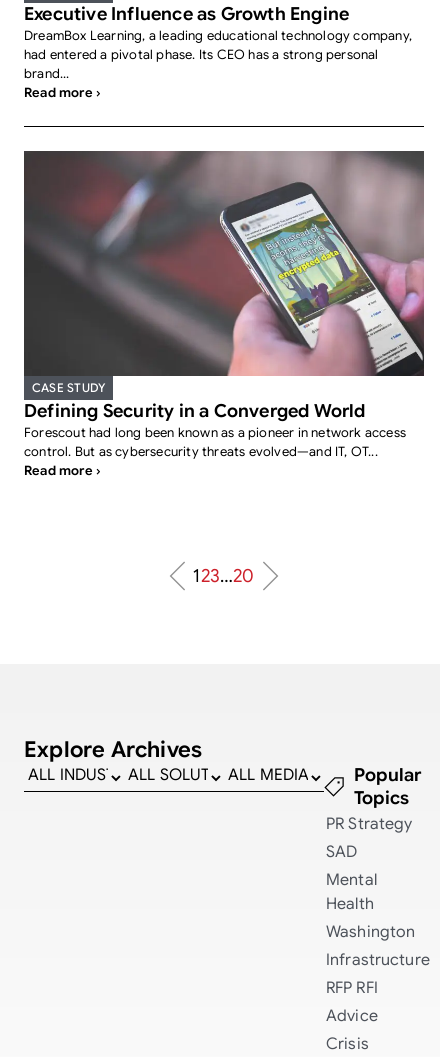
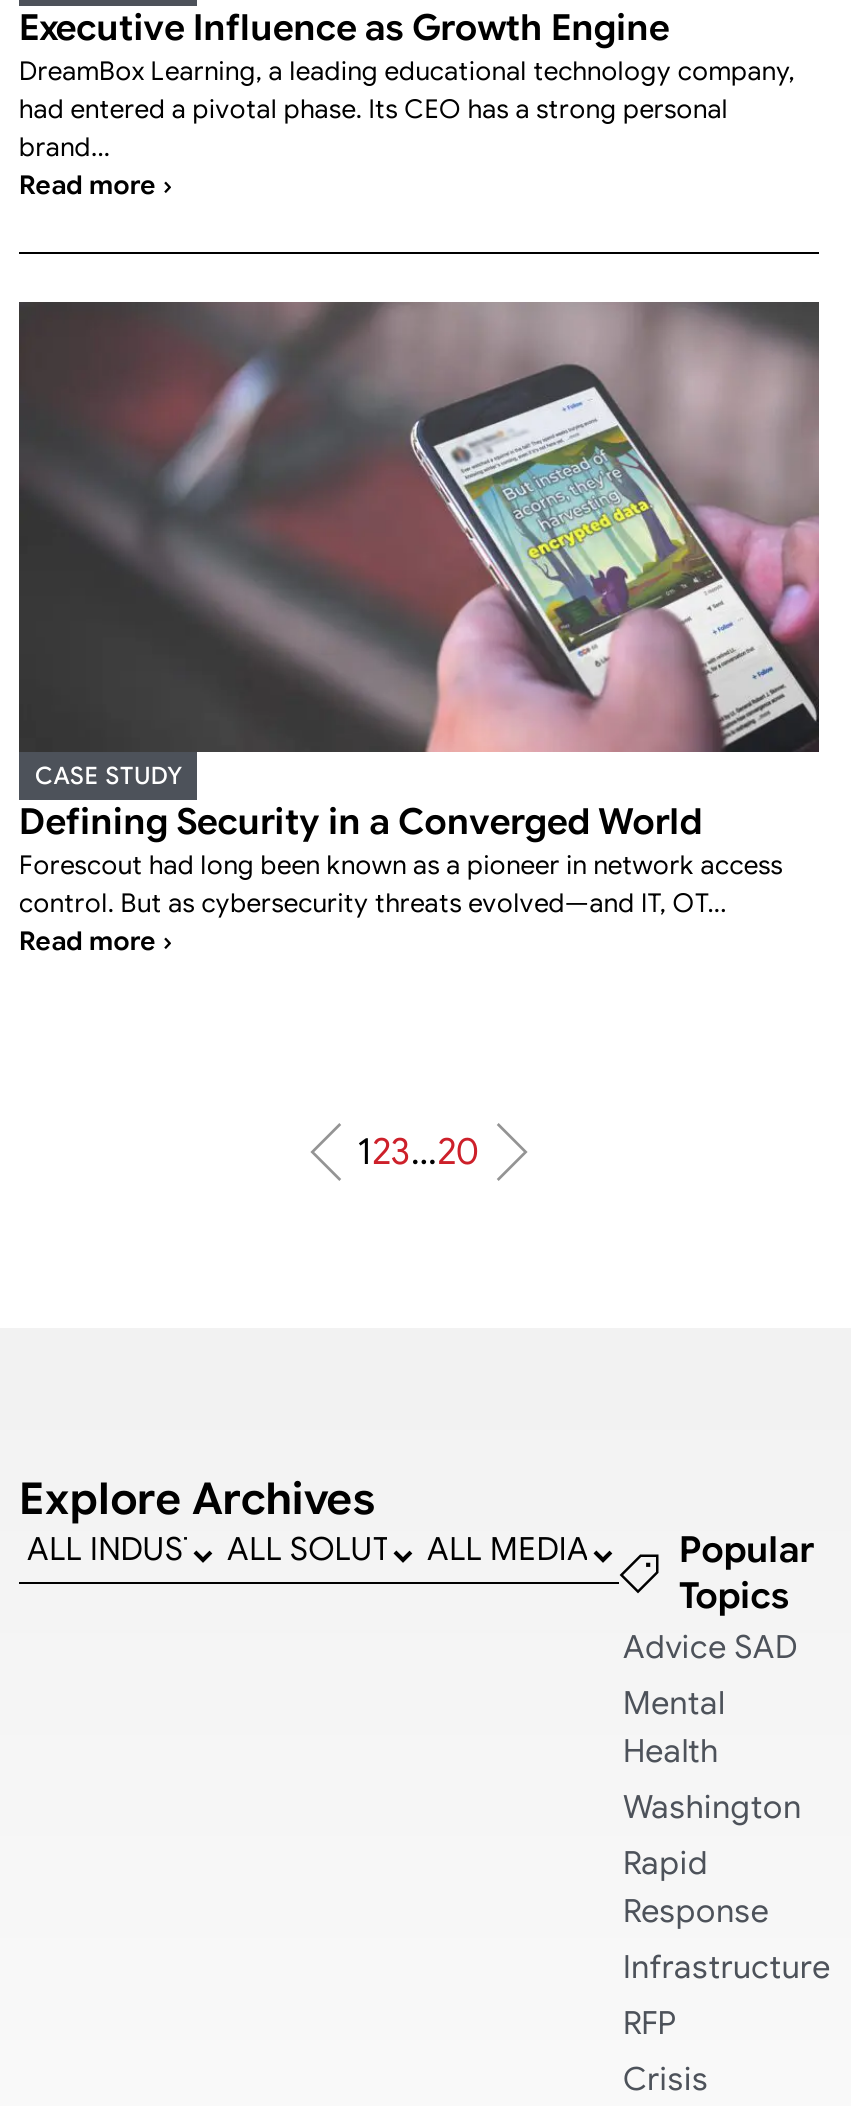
[326,814,412,862] PR Strategy | SAD -> [623,1628,797,1668] Advice SAD
moved [326,870,415,942] -> [623,1684,801,1828]: Mental | Health | Washington
none -> [623,1844,769,1932] Rapid | Response
moved [326,950,430,970] -> [623,1948,831,1988]: Infrastructure
[326,978,378,1026] RFP RFI | Advice -> [623,2004,676,2044] RFP

